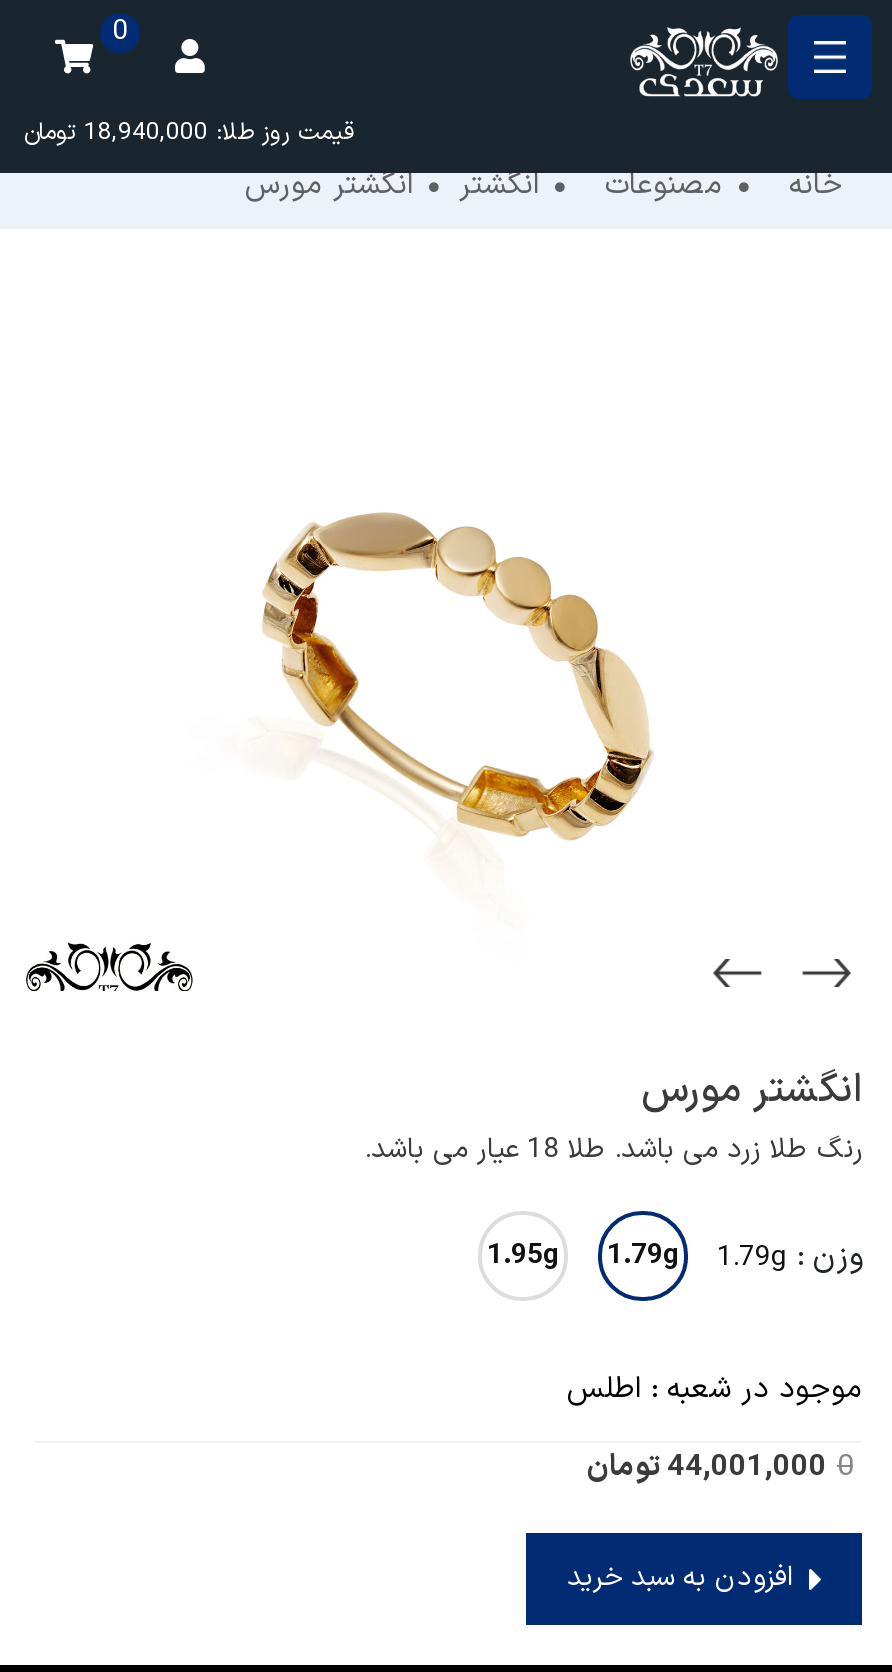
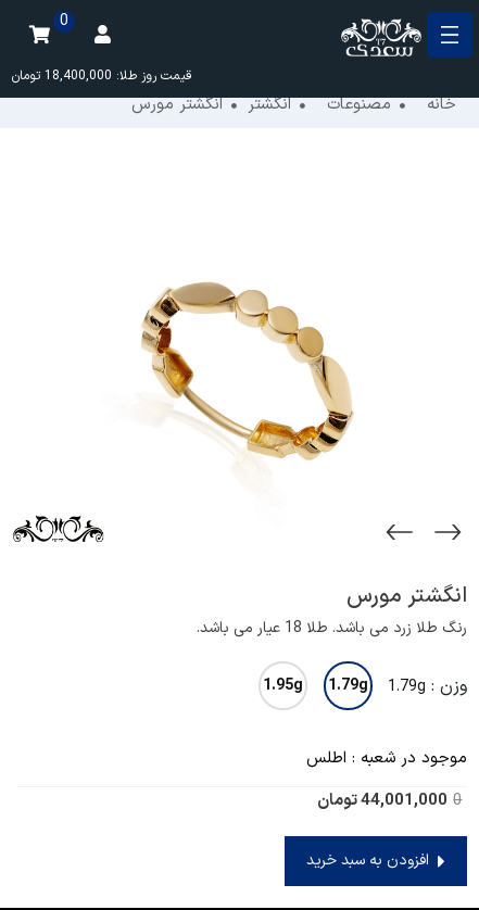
[24,115,356,151] قیمت روز طلا: 18,940,000 تومان -> [12,66,192,86] قیمت روز طلا: 18,400,000 تومان

